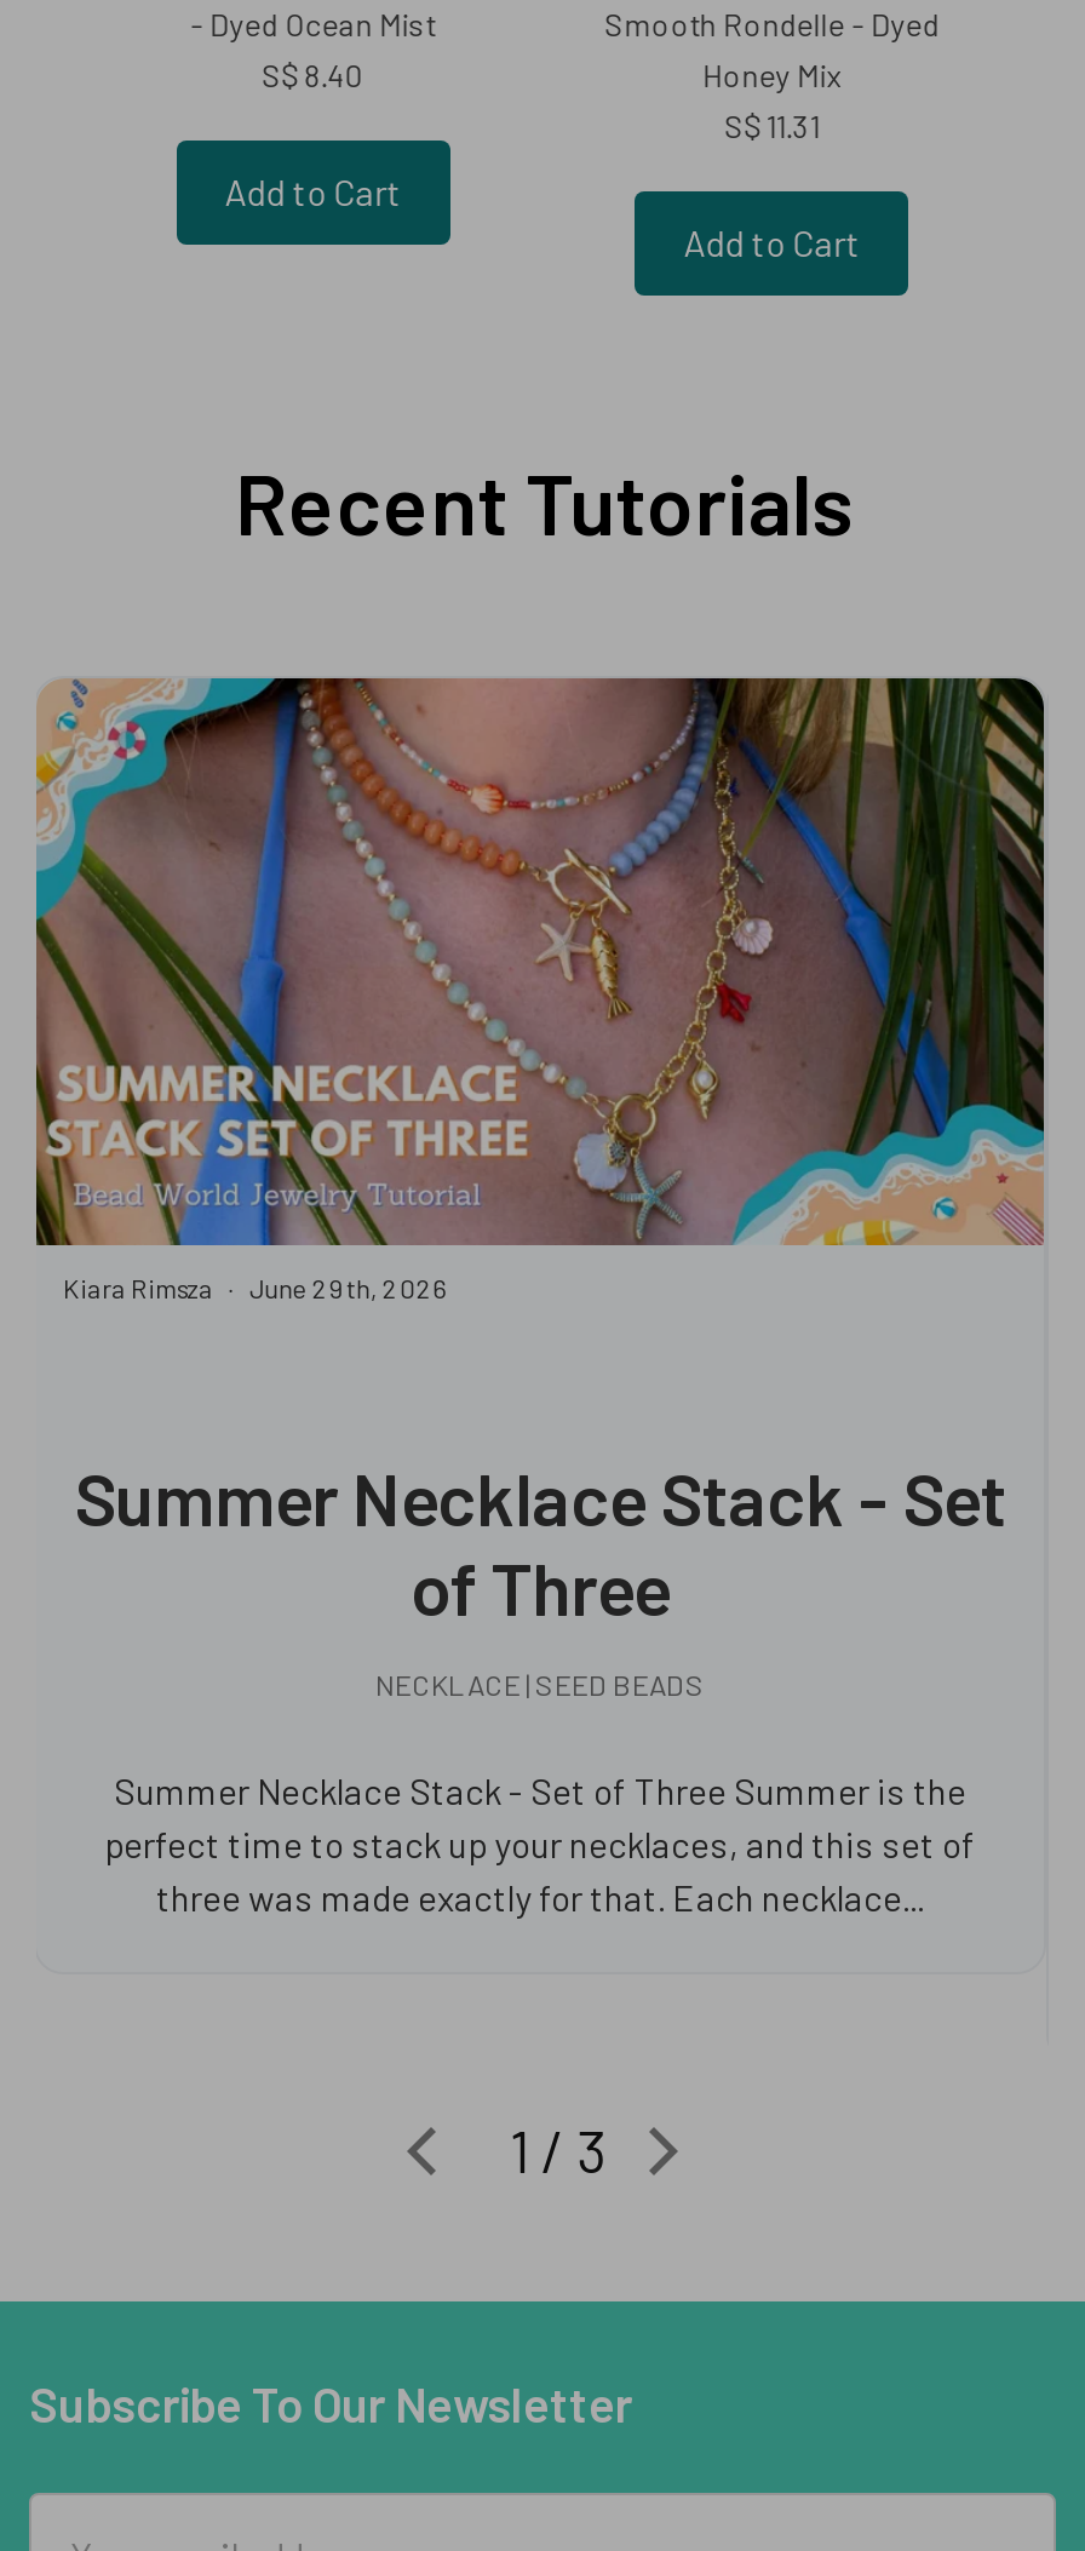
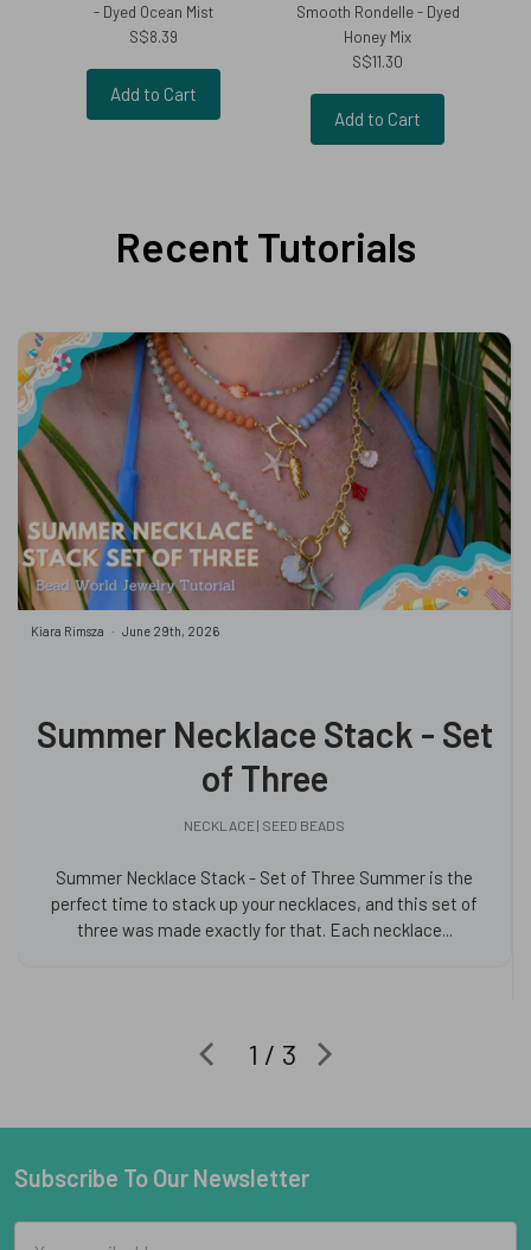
[262,57,364,96] S$8.40 -> [129,28,178,47] S$8.39
[725,108,819,147] S$11.31 -> [352,53,403,72] S$11.30

